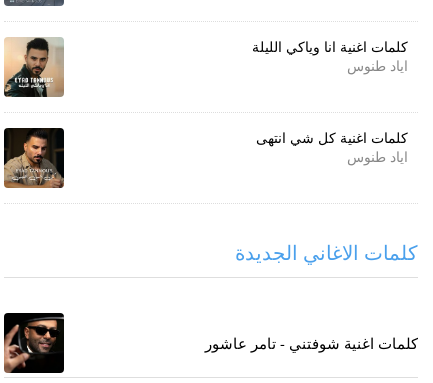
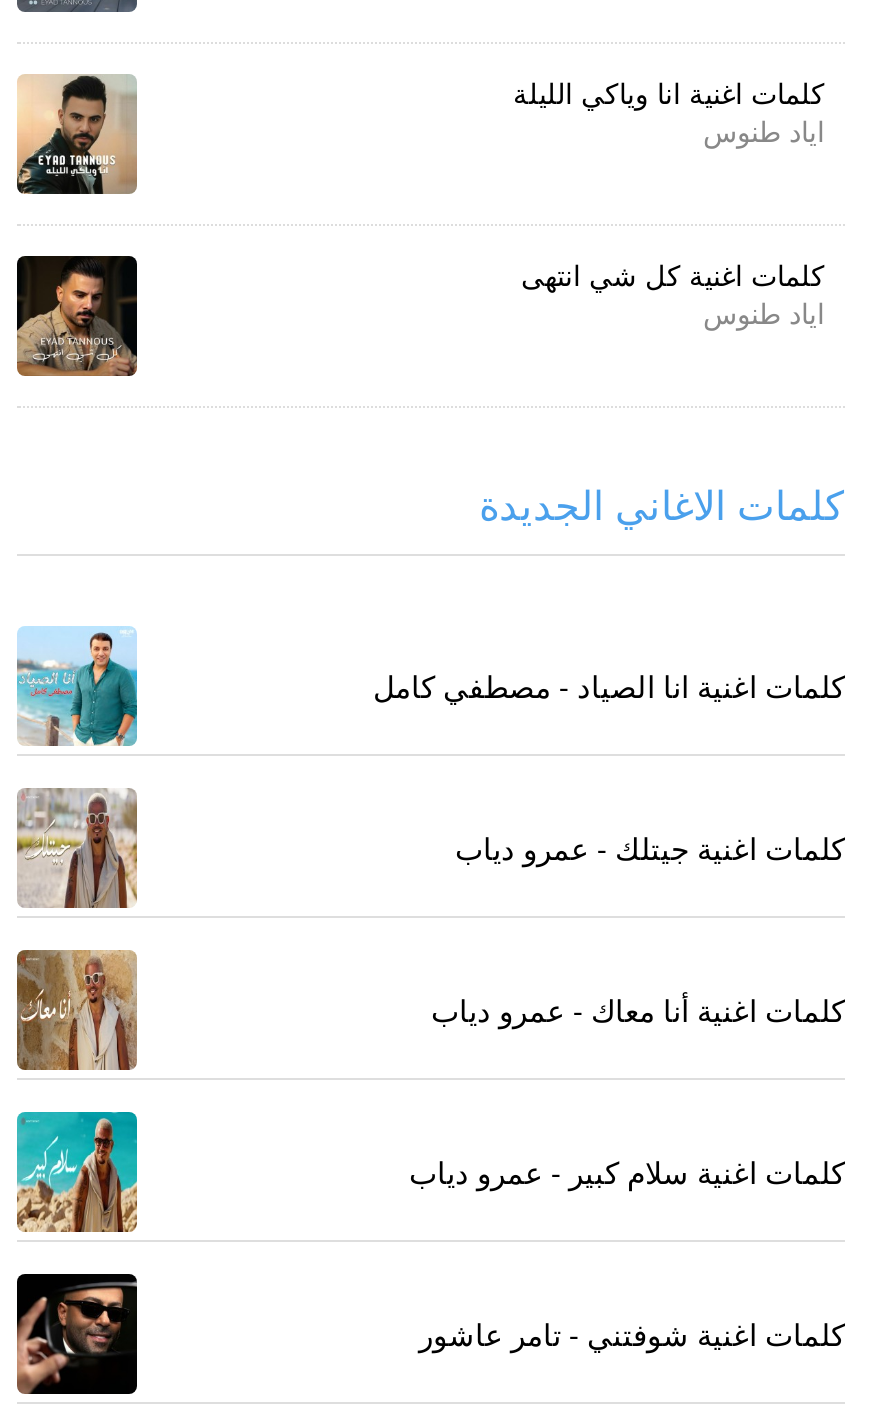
none -> [15,626,139,748] [image]
none -> [15,786,139,910] [image]
none -> [15,948,139,1072] [image]
none -> [15,1110,139,1234] [image]
none -> [373,666,845,706] كلمات اغنية انا الصياد - مصطفي كامل
none -> [409,1152,845,1192] كلمات اغنية سلام كبير - عمرو دياب
none -> [431,990,845,1030] كلمات اغنية أنا معاك - عمرو دياب
none -> [455,828,845,868] كلمات اغنية جيتلك - عمرو دياب

